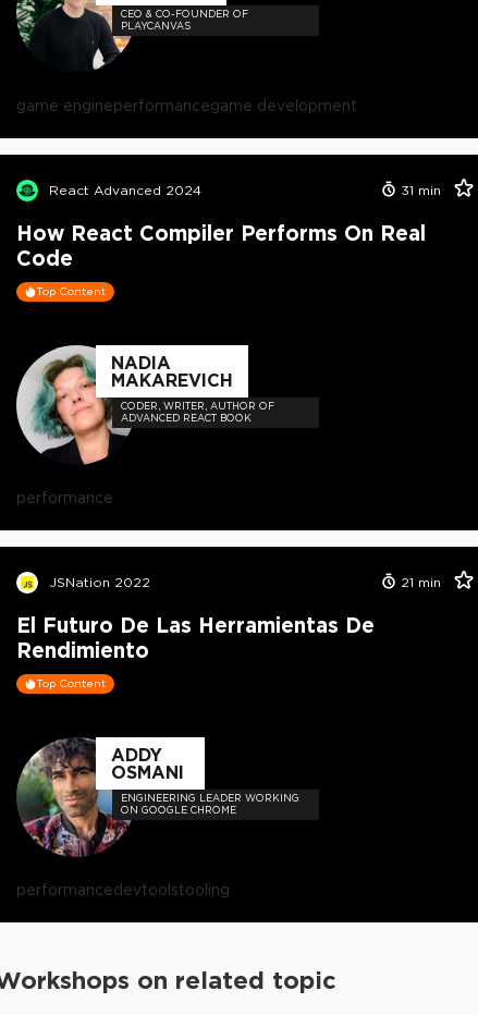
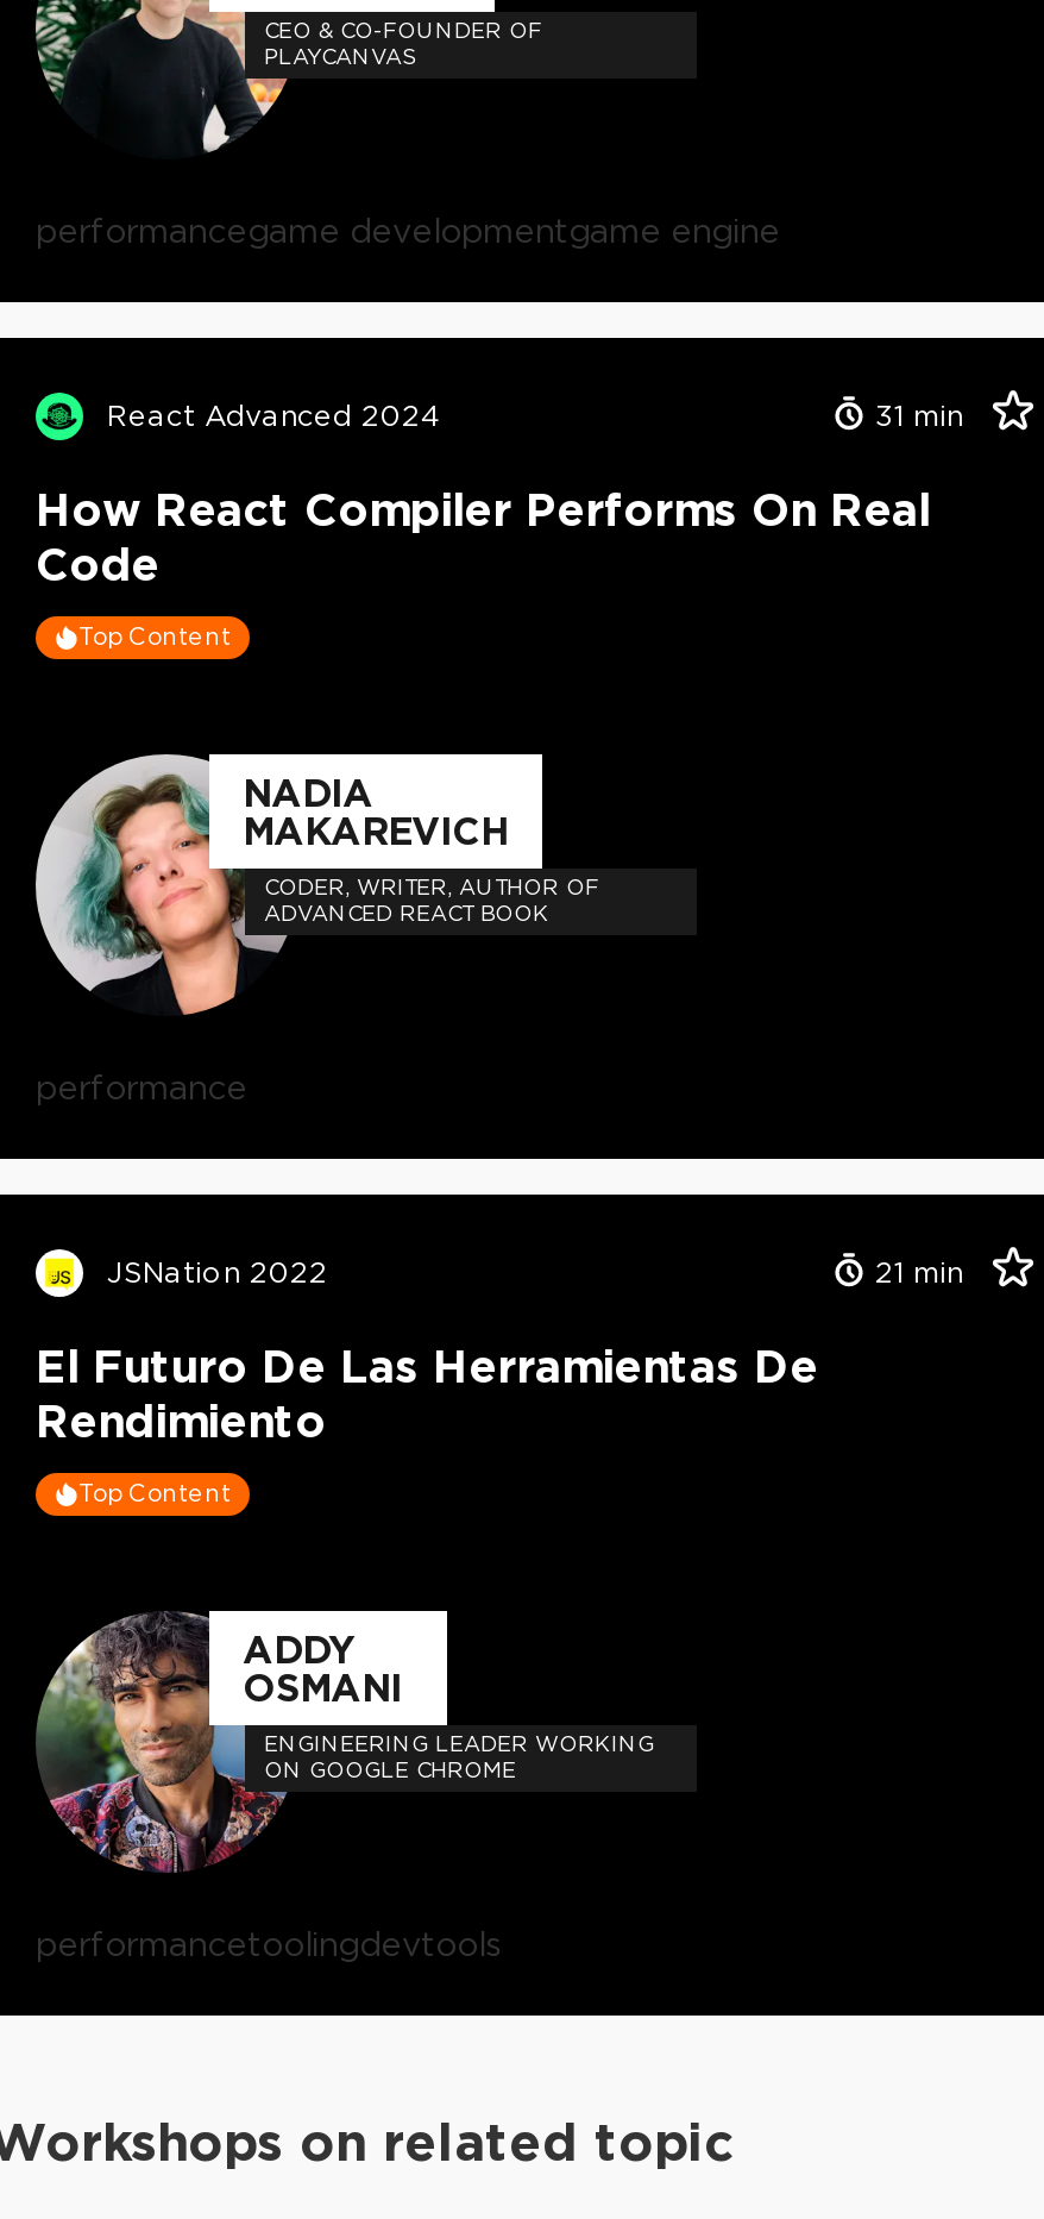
[16,96,357,114] game engineperformancegame development -> [36,211,780,249] performancegame developmentgame engine
[16,881,230,898] performancedevtoolstooling -> [36,1924,502,1962] performancetoolingdevtools

